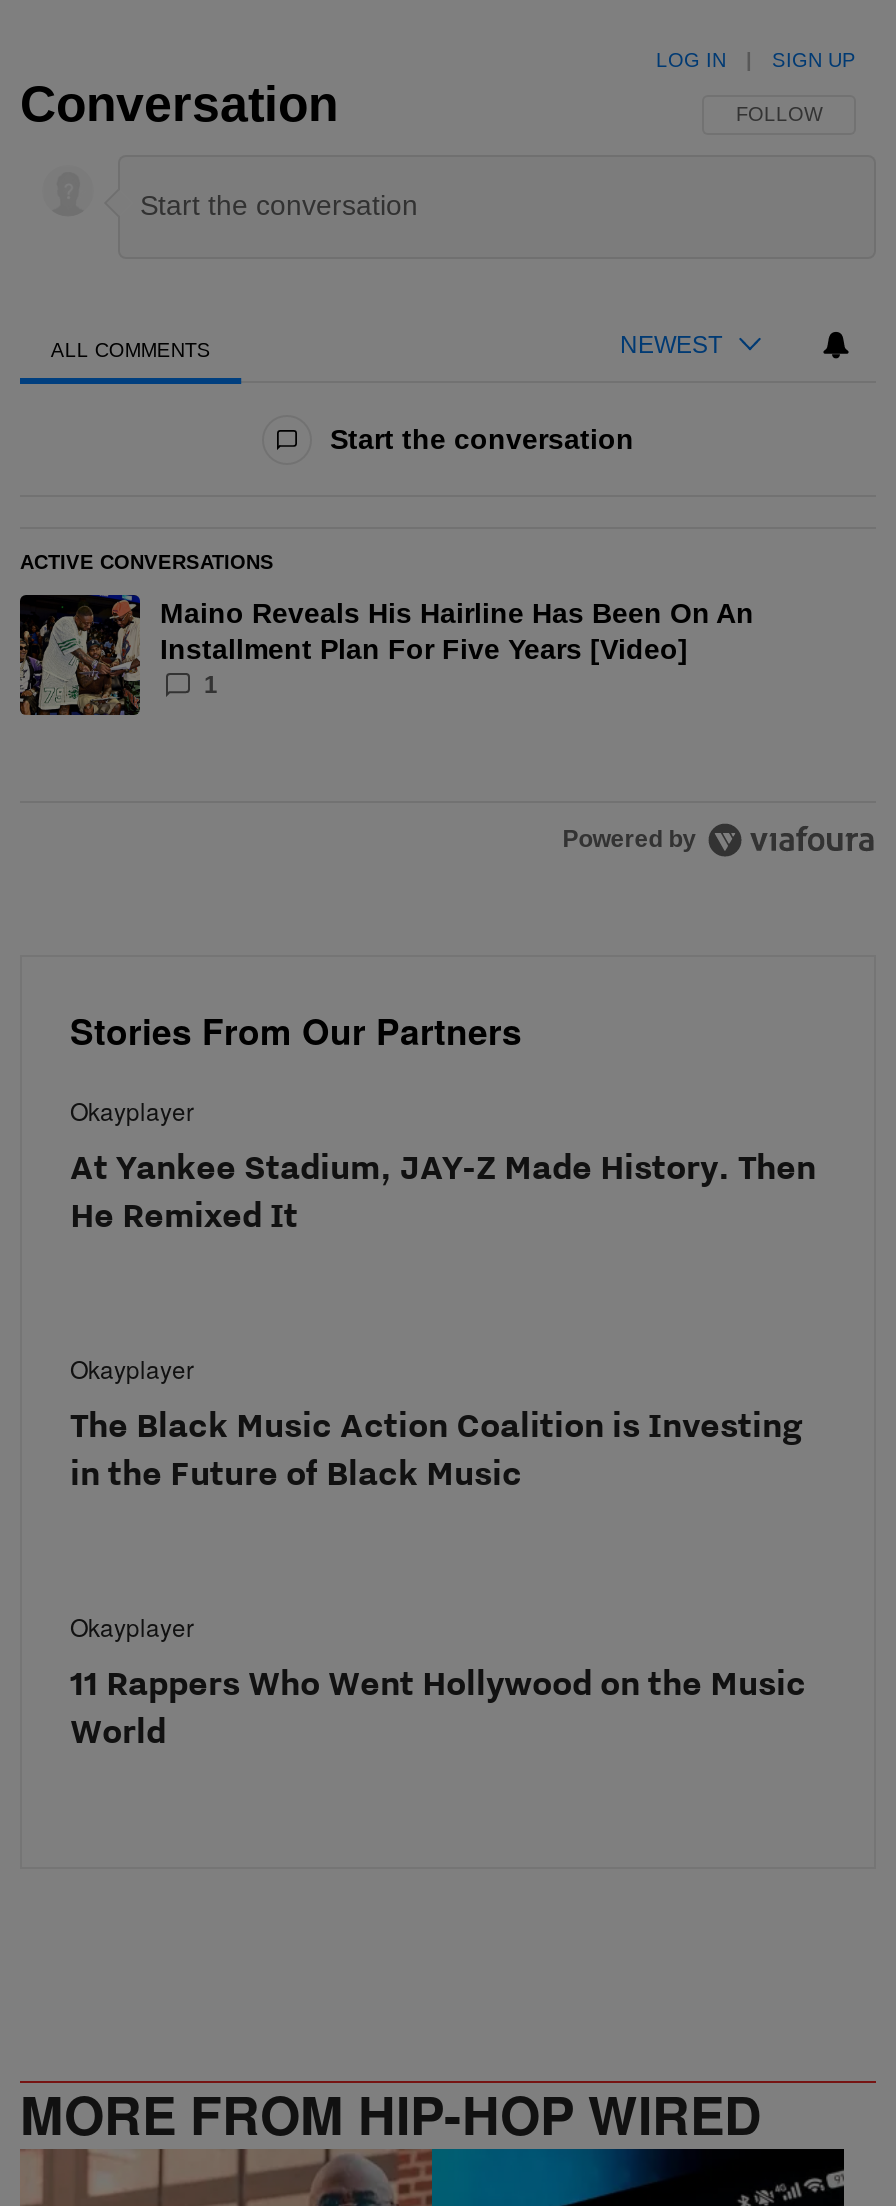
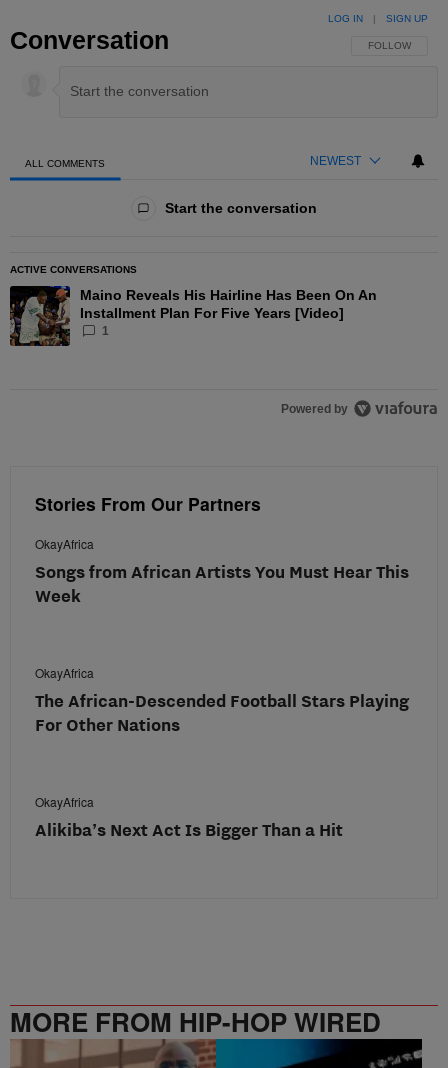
[70,1092,816,1234] Okayplayer | At Yankee Stadium, JAY-Z Made History. Then | He Remixed It -> [35,535,409,606] OkayAfrica | Songs from African Artists You Must Hear This | Week
[70,1350,802,1492] Okayplayer | The Black Music Action Coalition is Investing | in the Future of Black Music -> [35,664,409,735] OkayAfrica | The African-Descended Football Stars Playing | For Other Nations
[70,1608,806,1750] Okayplayer | 11 Rappers Who Went Hollywood on the Music | World -> [35,793,343,840] OkayAfrica | Alikiba’s Next Act Is Bigger Than a Hit

